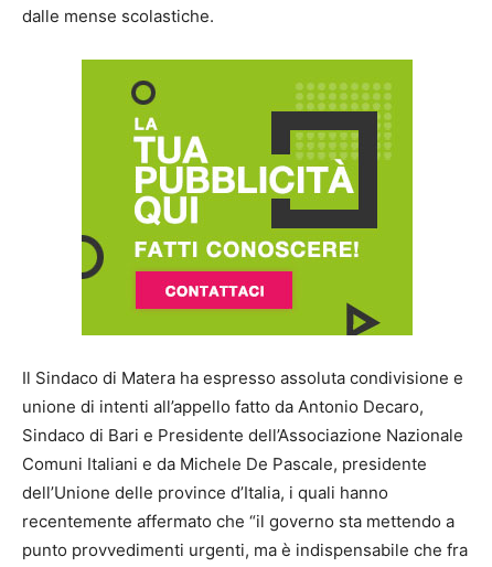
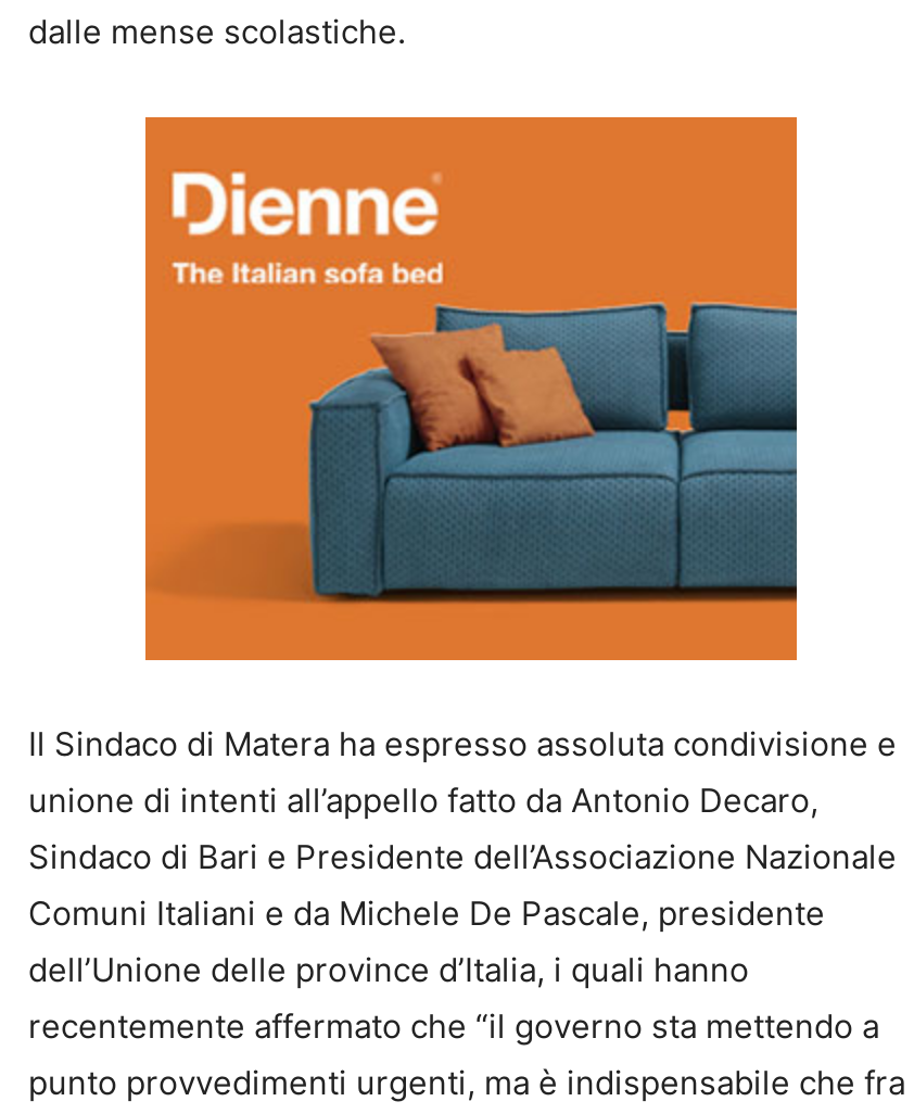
[81,58,414,336] [image] -> [143,116,799,661] [image]

